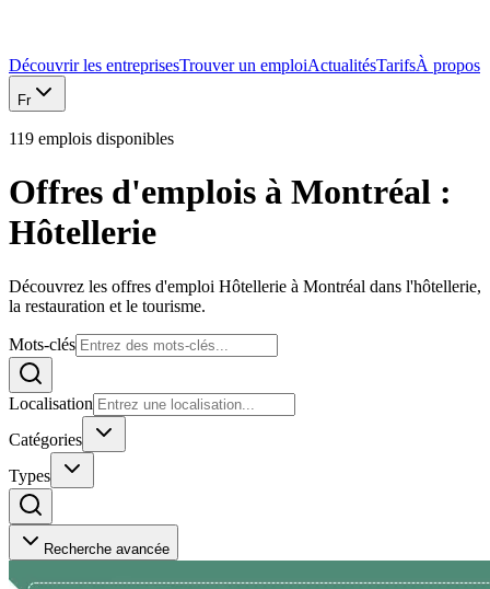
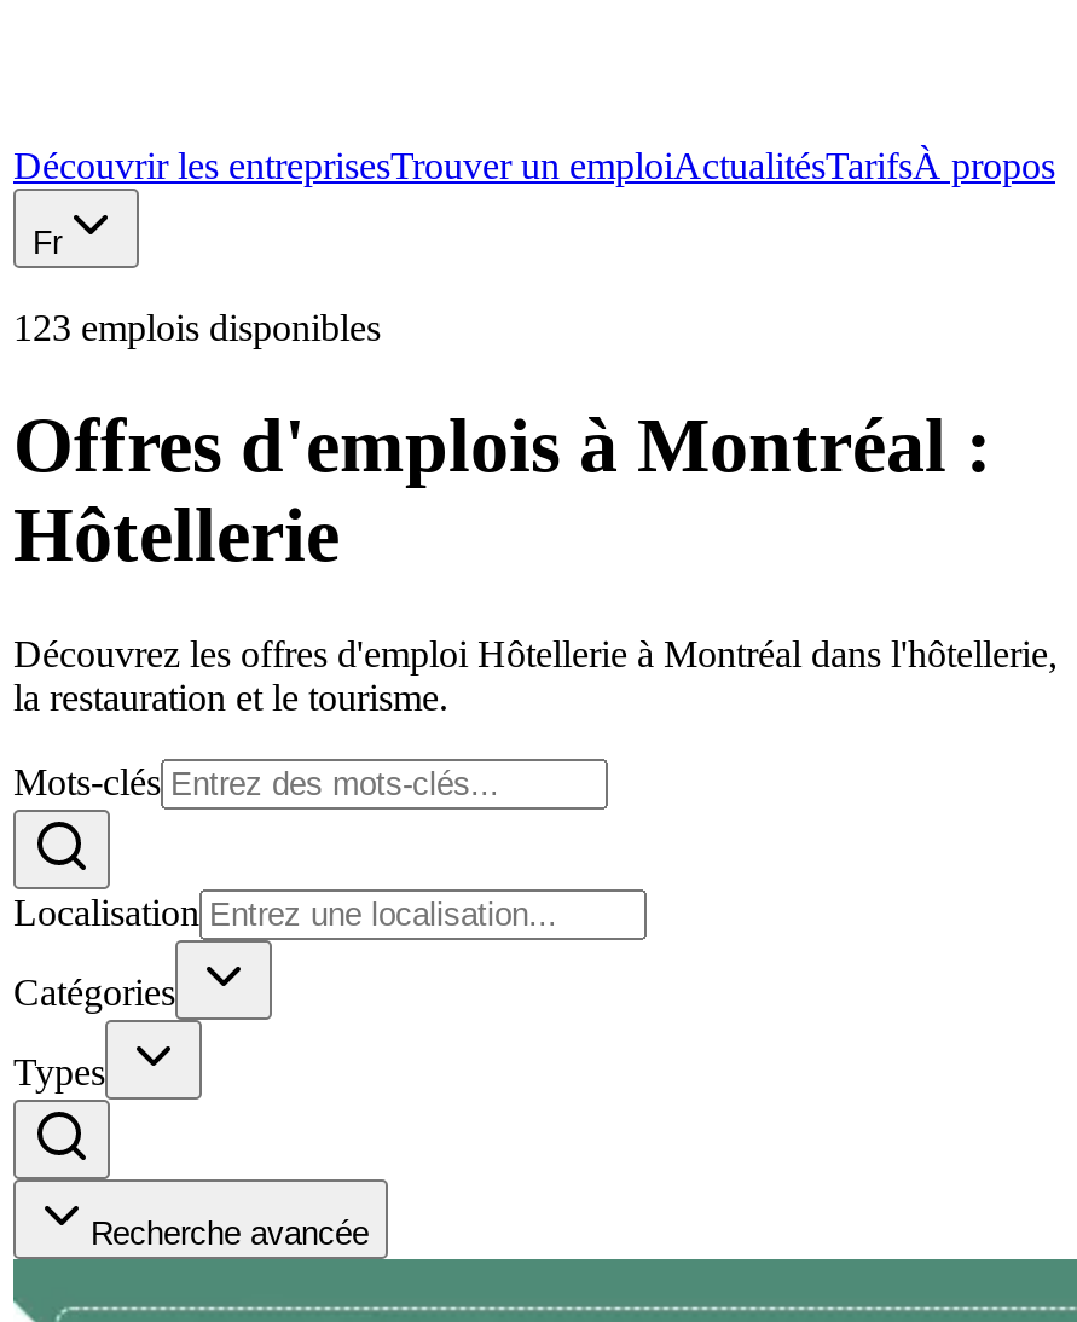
[9,129,174,148] 119 emplois disponibles -> [13,307,381,348] 123 emplois disponibles

